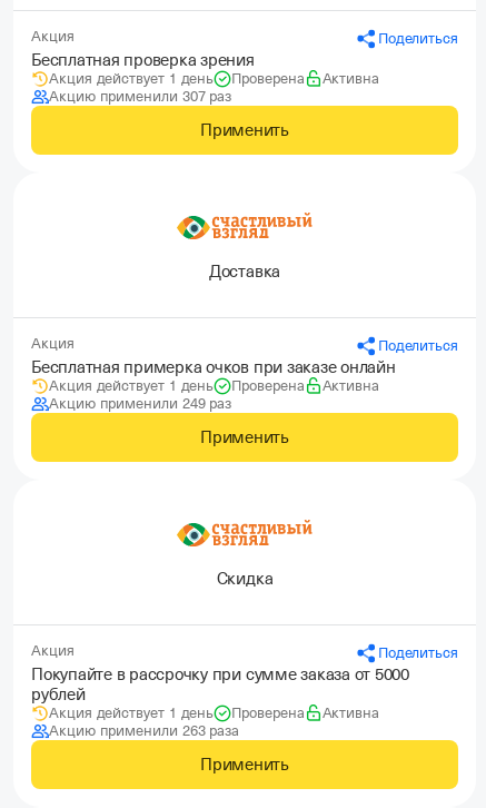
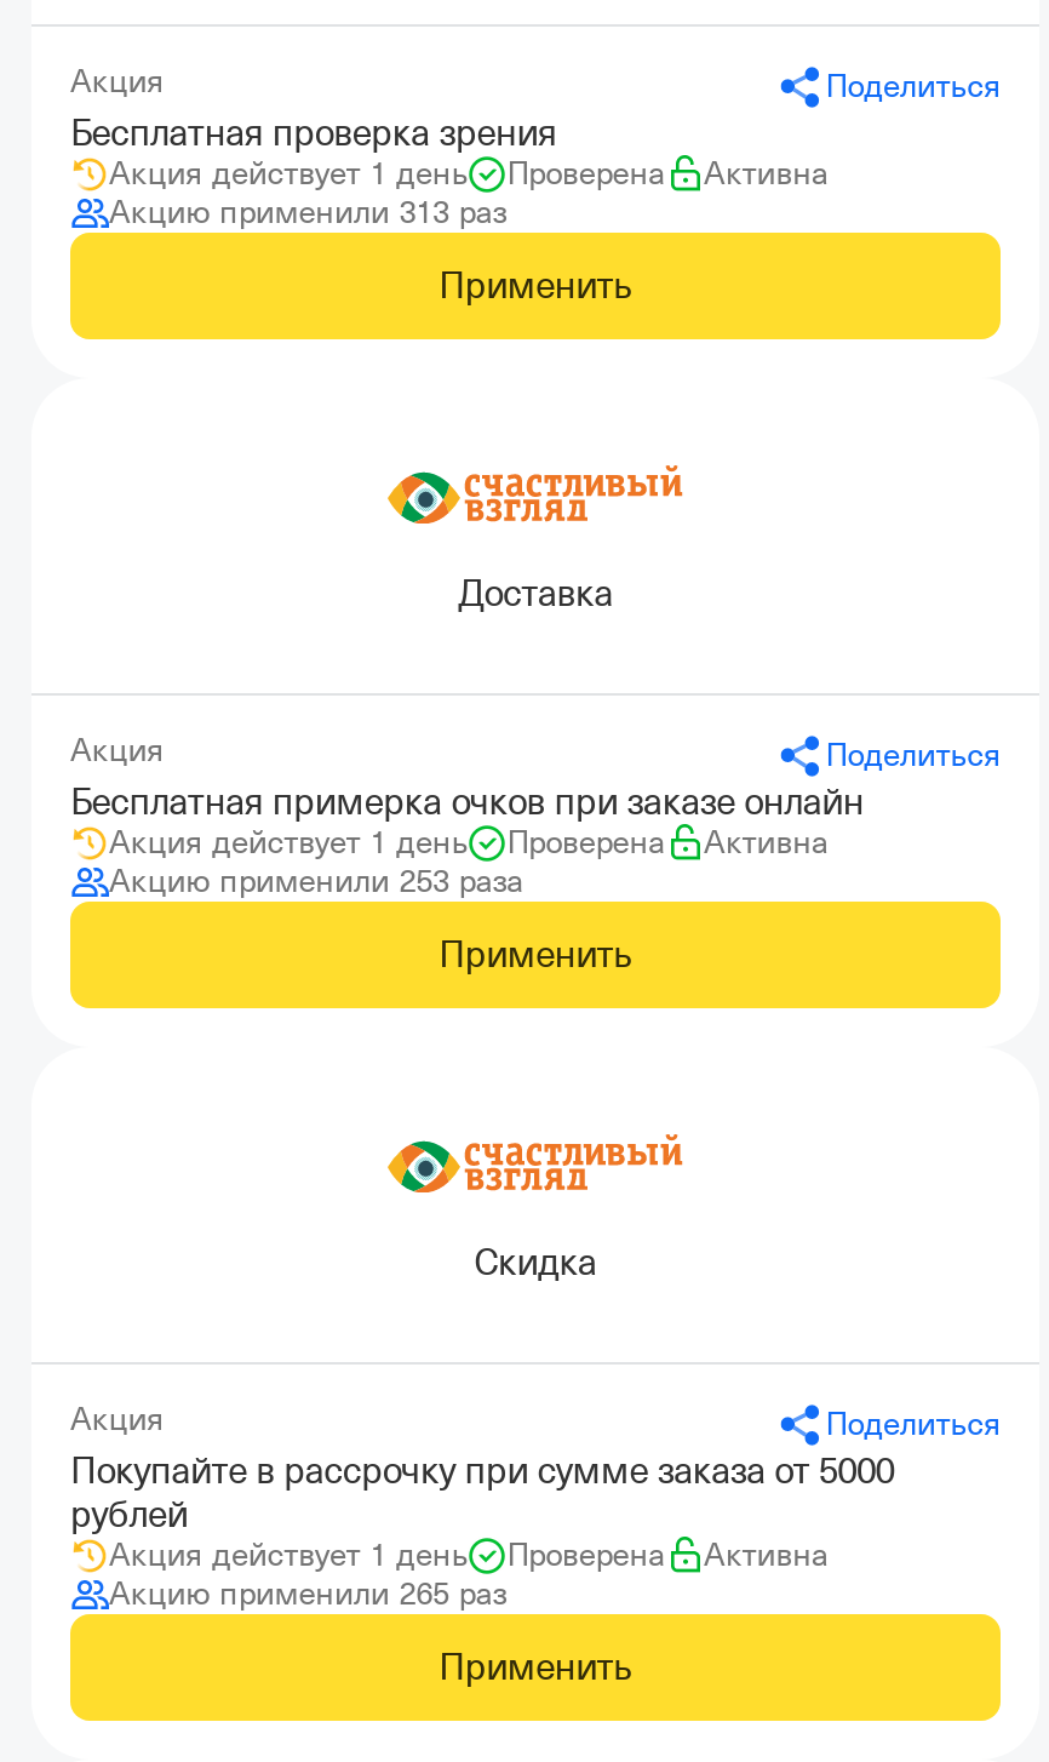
[49,88,232,105] Акцию применили 307 раз -> [109,194,507,230] Акцию применили 313 раз
[49,395,232,412] Акцию применили 249 раз -> [109,863,524,899] Акцию применили 253 раза
[49,722,239,739] Акцию применили 263 раза -> [109,1575,507,1612] Акцию применили 265 раз

